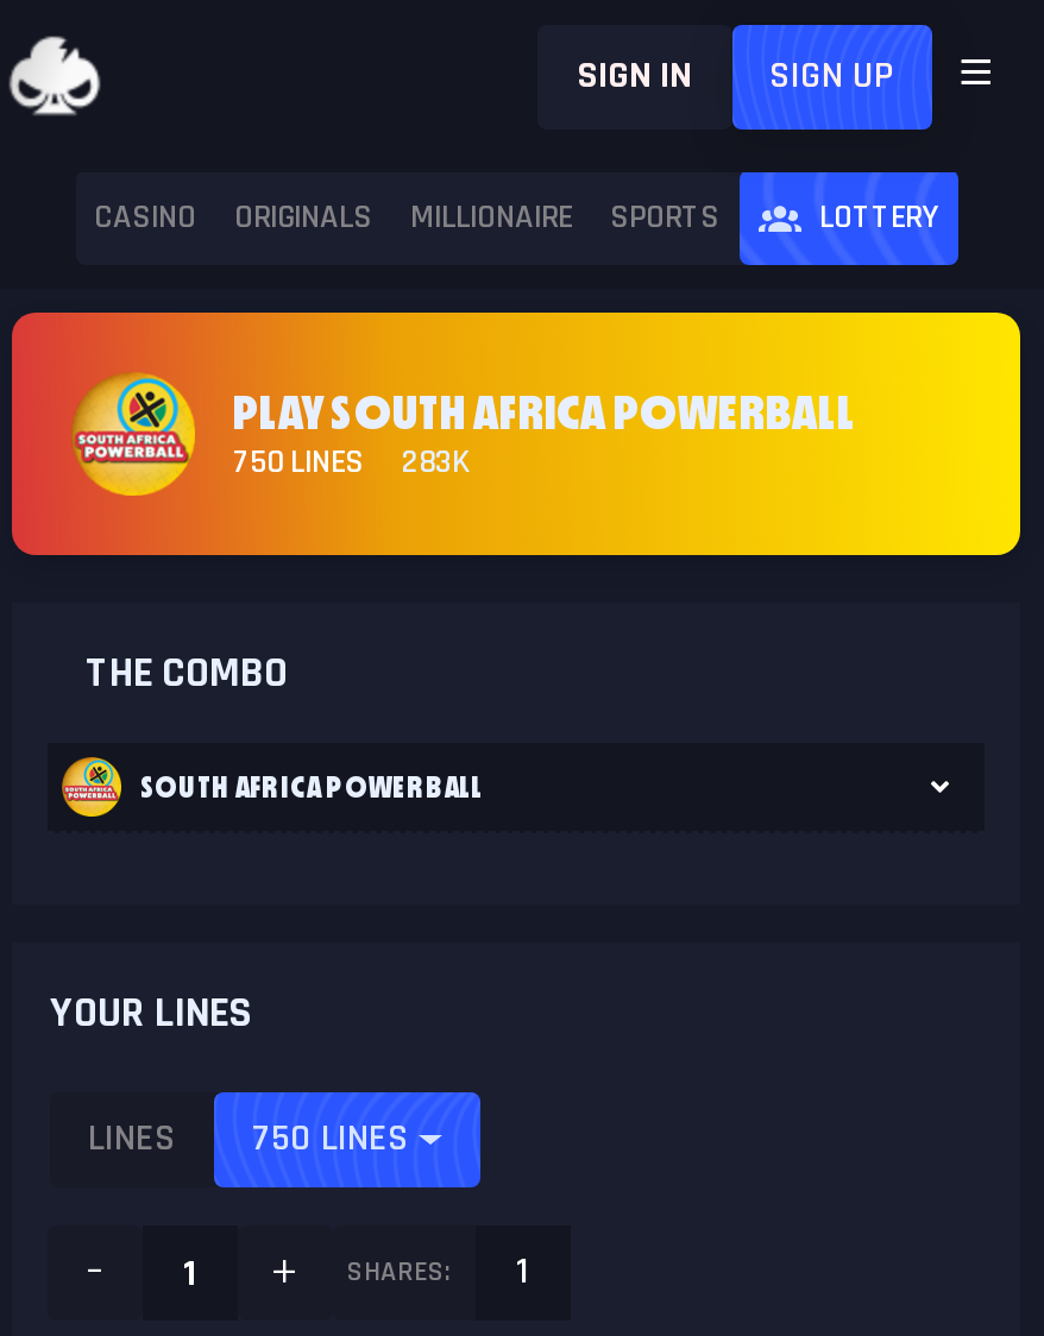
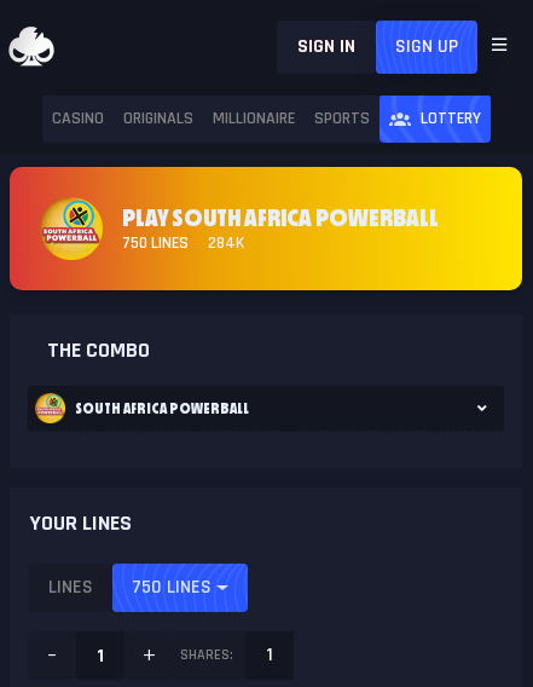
[233,441,468,484] 750 LINES 283K -> [122,232,244,254] 750 LINES 284K

